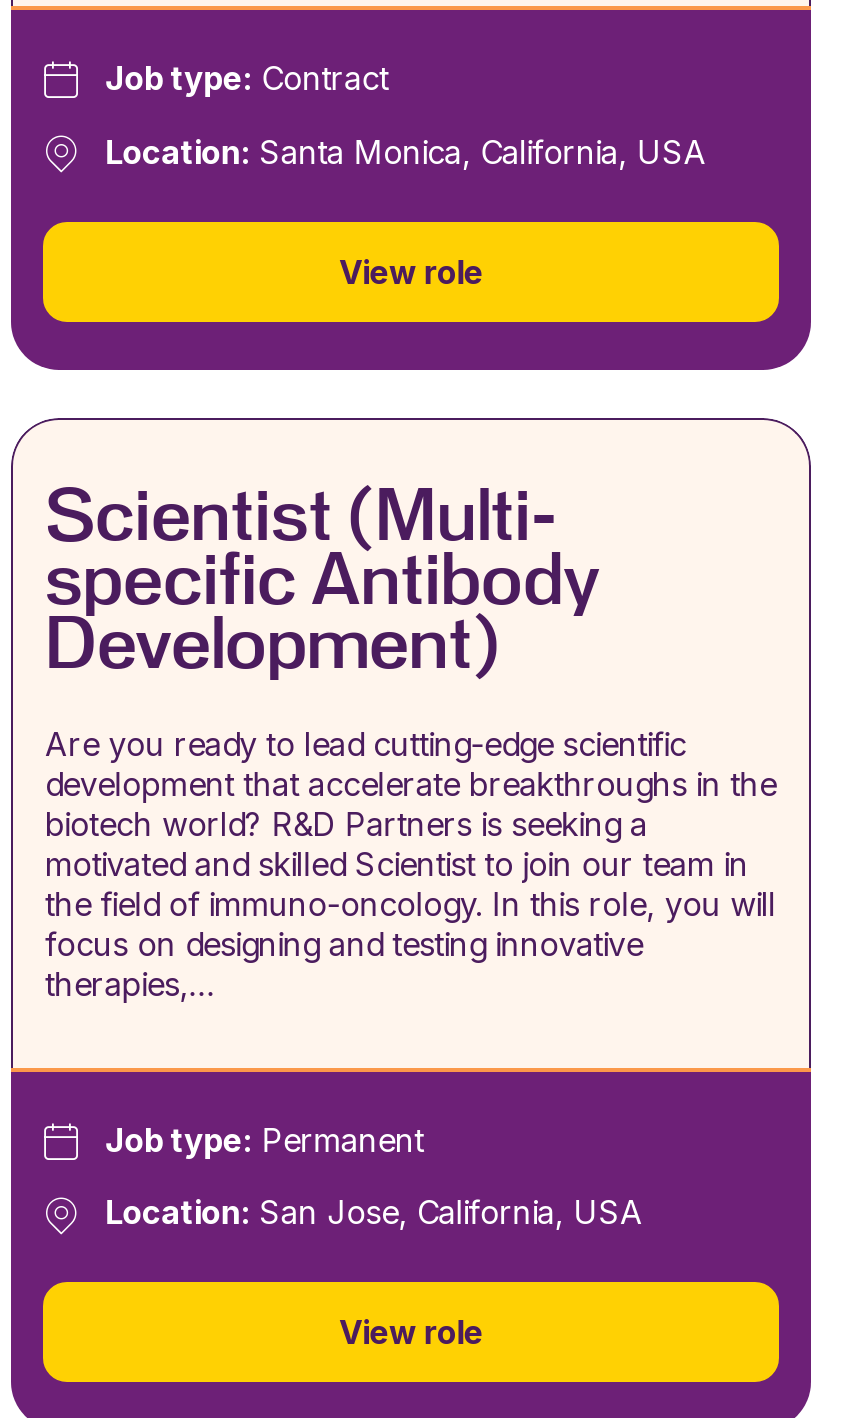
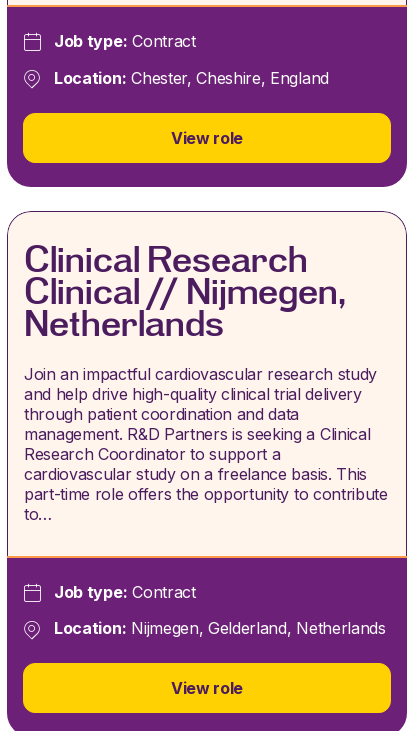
[105,132,707,172] Location: Santa Monica, California, USA -> [54,68,329,88] Location: Chester, Cheshire, England
[45,477,601,681] Scientist (Multi- | specific Antibody | Development) -> [24,241,345,343] Clinical Research | Clinical // Nijmegen, | Netherlands
[45,723,776,1003] Are you ready to lead cutting-edge scientific | development that accelerate breakthroughs in the | biotech world? R&D Partners is seeking a | motivated and skilled Scientist to join our team in | the field of immuno-oncology. In this role, you will | focus on designing and testing innovative | therapies,… -> [24,364,388,524] Join an impactful cardiovascular research study | and help drive high-quality clinical trial delivery | through patient coordination and data | management. R&D Partners is seeking a Clinical | Research Coordinator to support a | cardiovascular study on a freelance basis. This | part-time role offers the opportunity to contribute | to…
[105,1119,424,1159] Job type: Permanent -> [54,582,196,602] Job type: Contract
[105,1193,643,1233] Location: San Jose, California, USA -> [54,618,386,638] Location: Nijmegen, Gelderland, Netherlands

